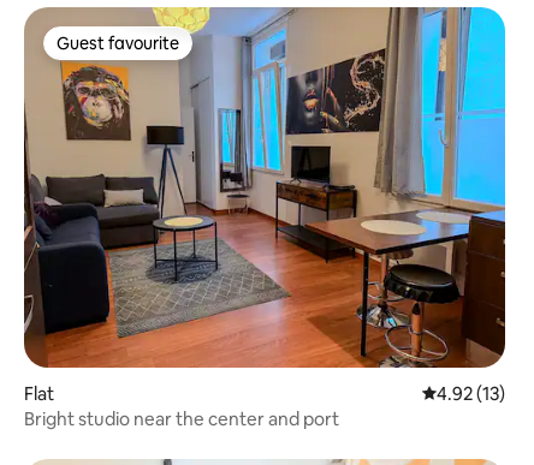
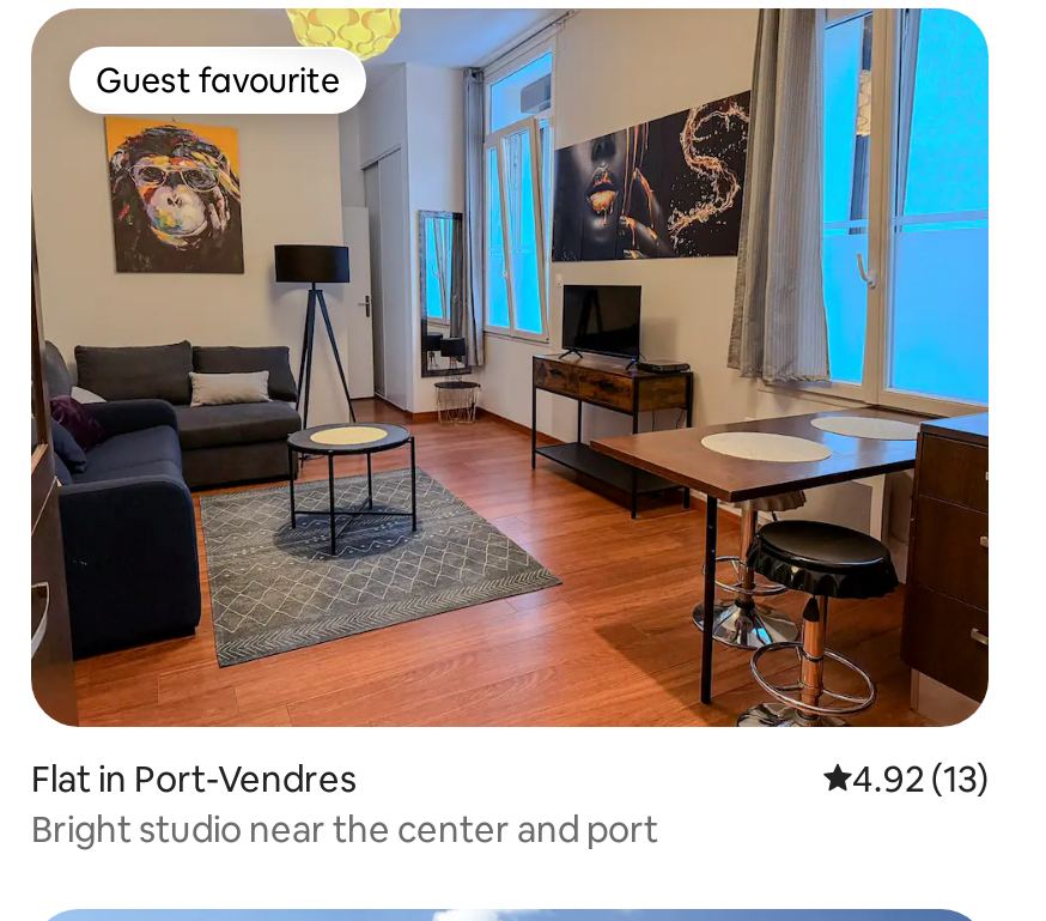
[24,382,54,405] Flat -> [31,756,359,801] Flat in Port-Vendres

